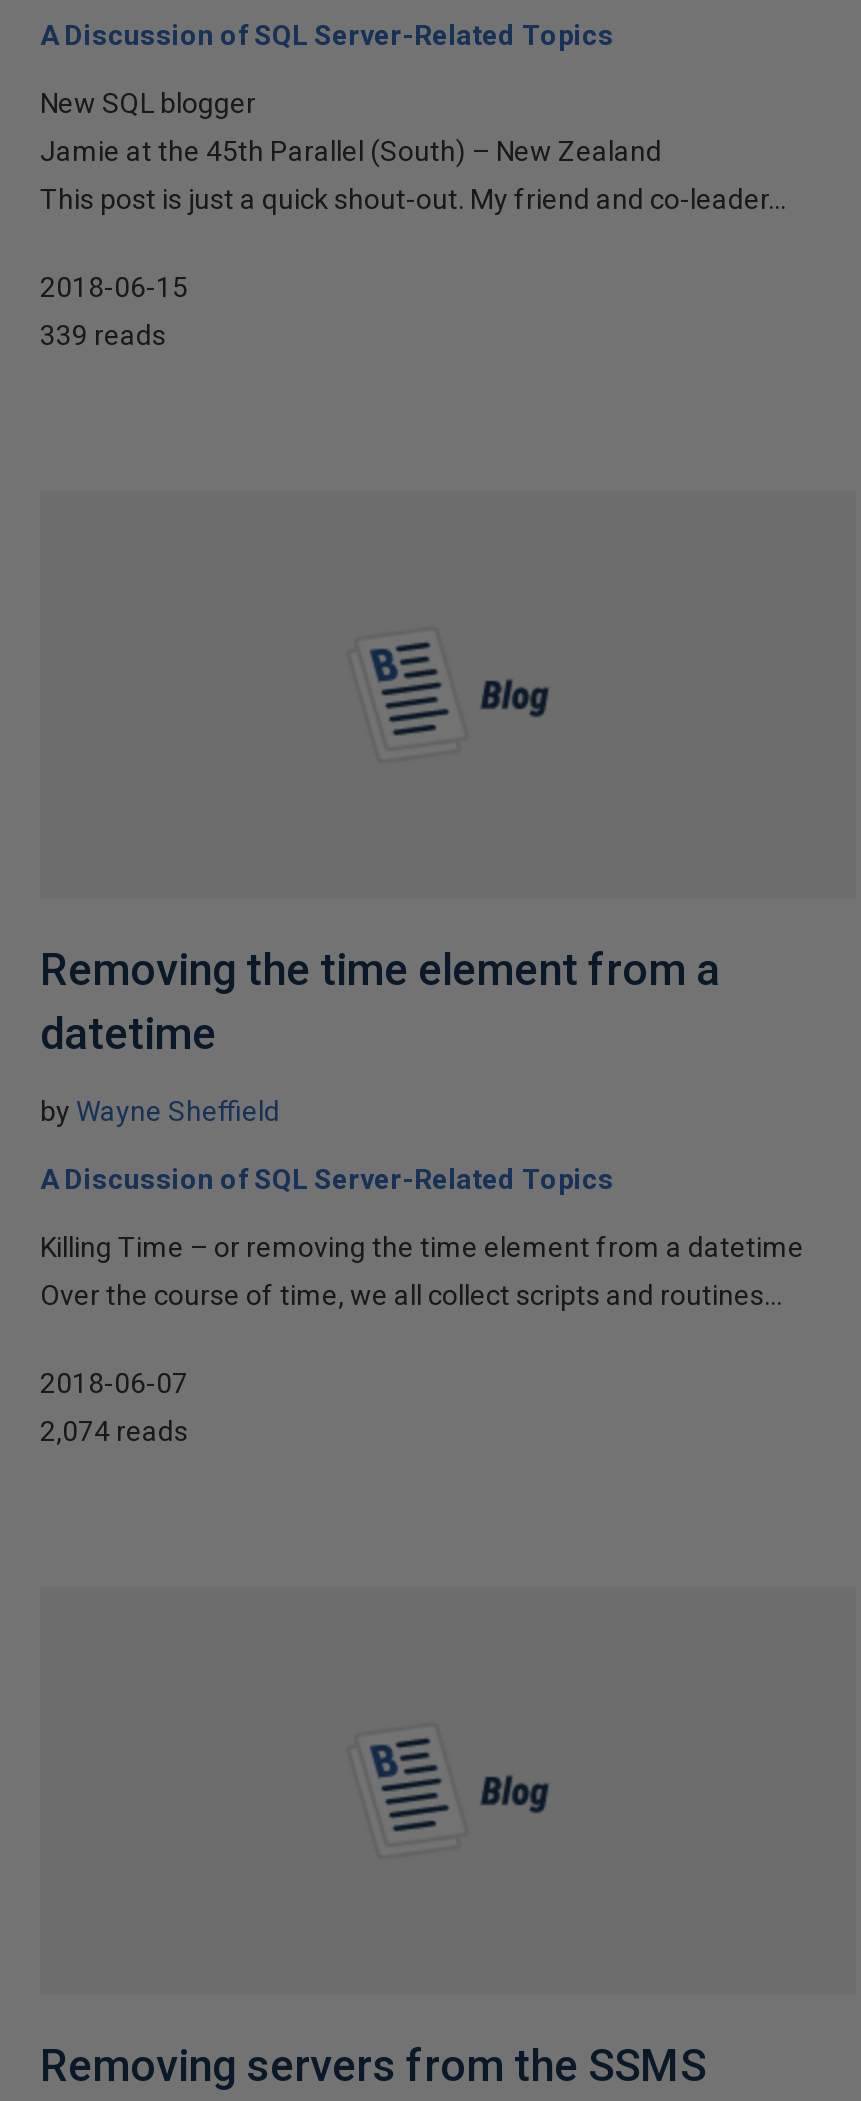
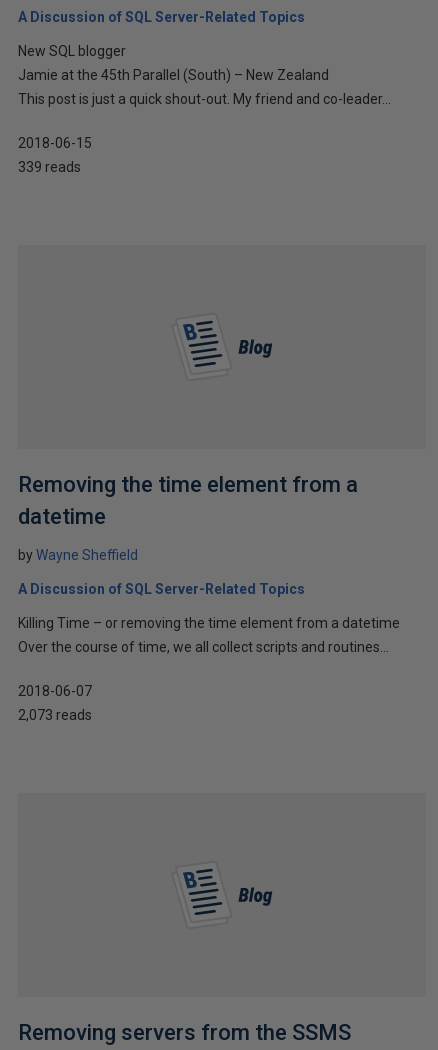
[40,1415,188,1447] 2,074 reads -> [18,707,92,723] 2,073 reads

